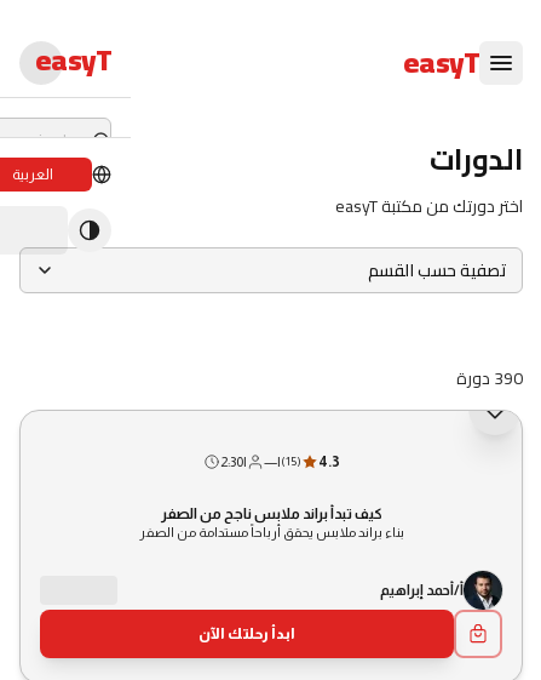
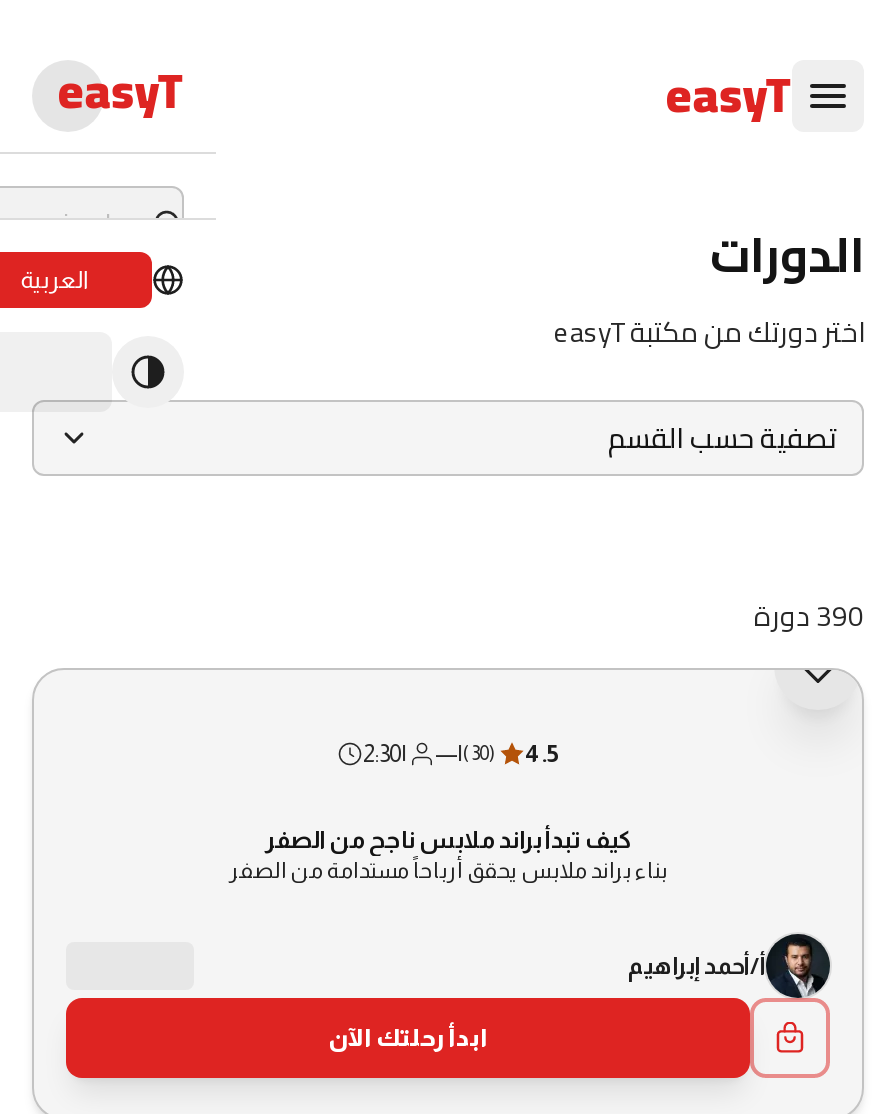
[280,455,301,468] (15) -> [463,742,497,764] (30)
[318,453,339,470] 4.3 -> [525,740,561,768] 4.5

